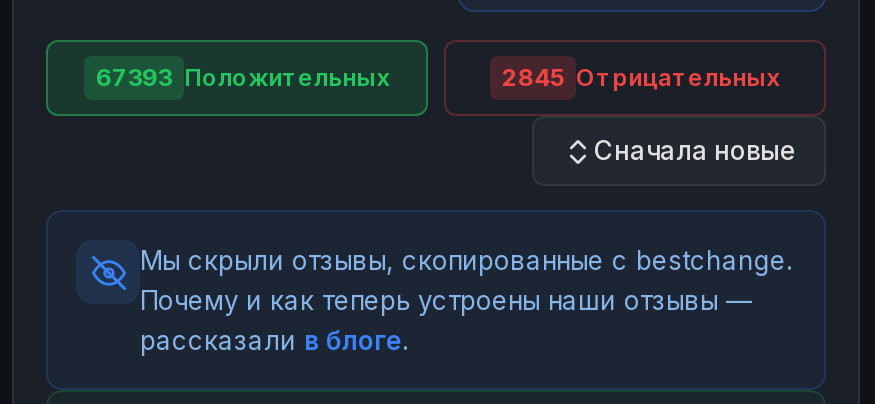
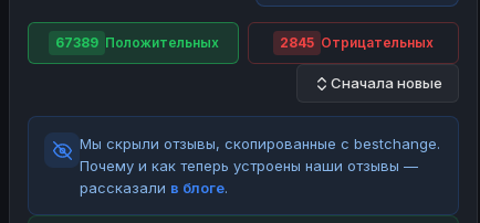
[96,62,390,92] 67393 Положительных -> [55,34,218,51] 67389 Положительных

